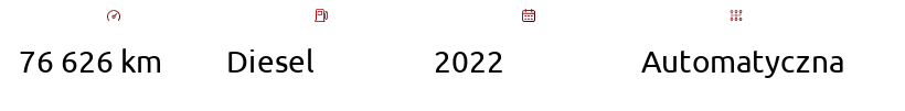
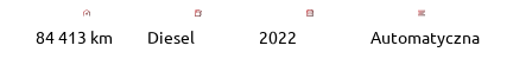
[19,39,315,78] 76 626 km Diesel -> [36,26,195,47] 84 413 km Diesel

